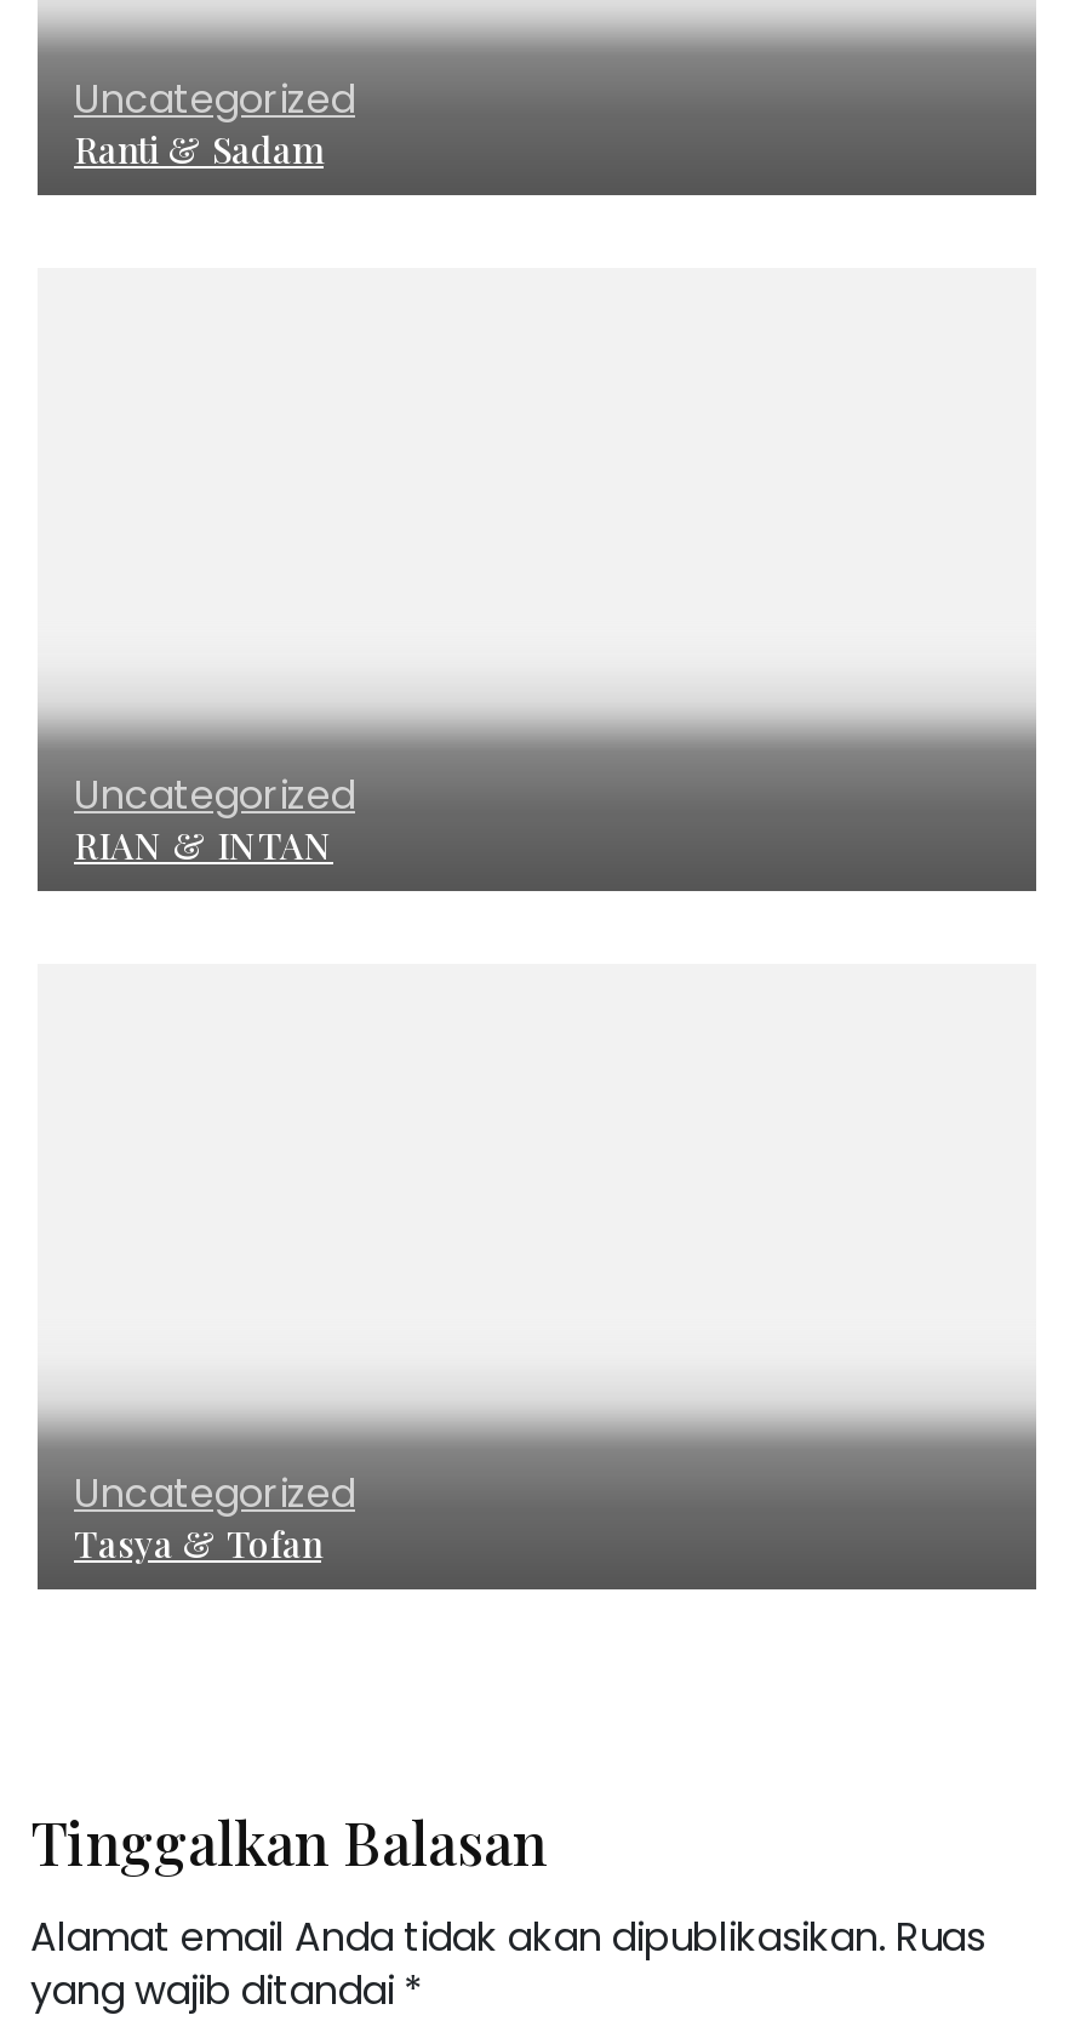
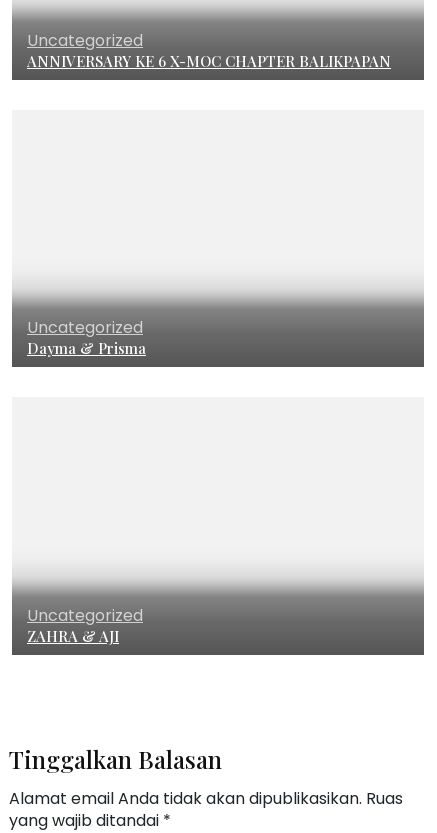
[74,124,324,172] Ranti & Sadam -> [27,50,391,70] ANNIVERSARY KE 6 X-MOC CHAPTER BALIKPAPAN
[74,821,333,869] RIAN & INTAN -> [27,338,146,358] Dayma & Prisma
[74,1518,321,1566] Tasya & Tofan -> [27,625,119,645] ZAHRA & AJI

